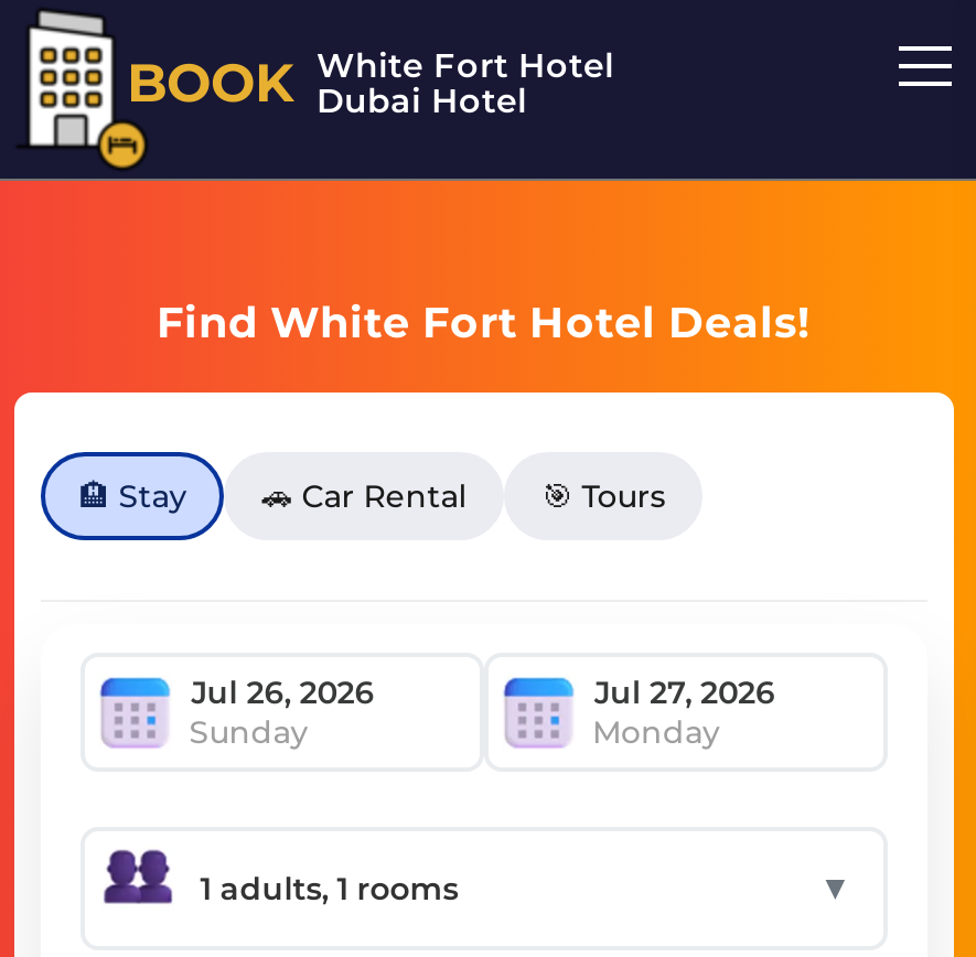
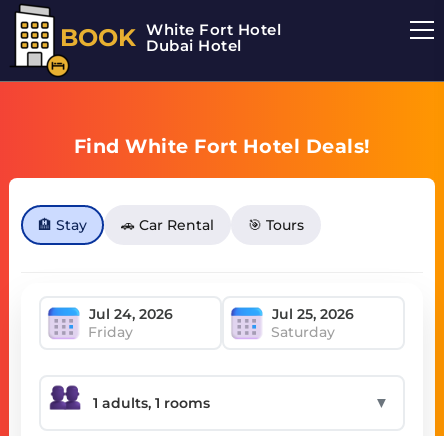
[189,711,720,751] Sunday | Monday -> [88,322,335,340] Friday | Saturday

